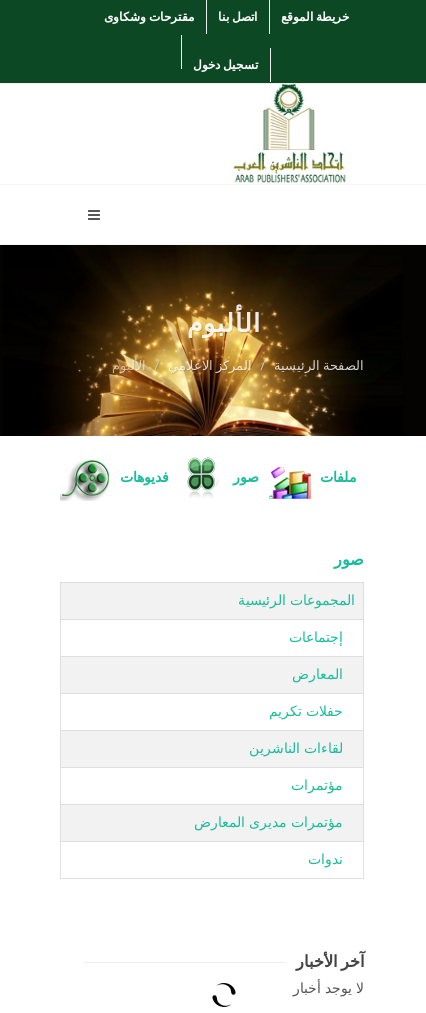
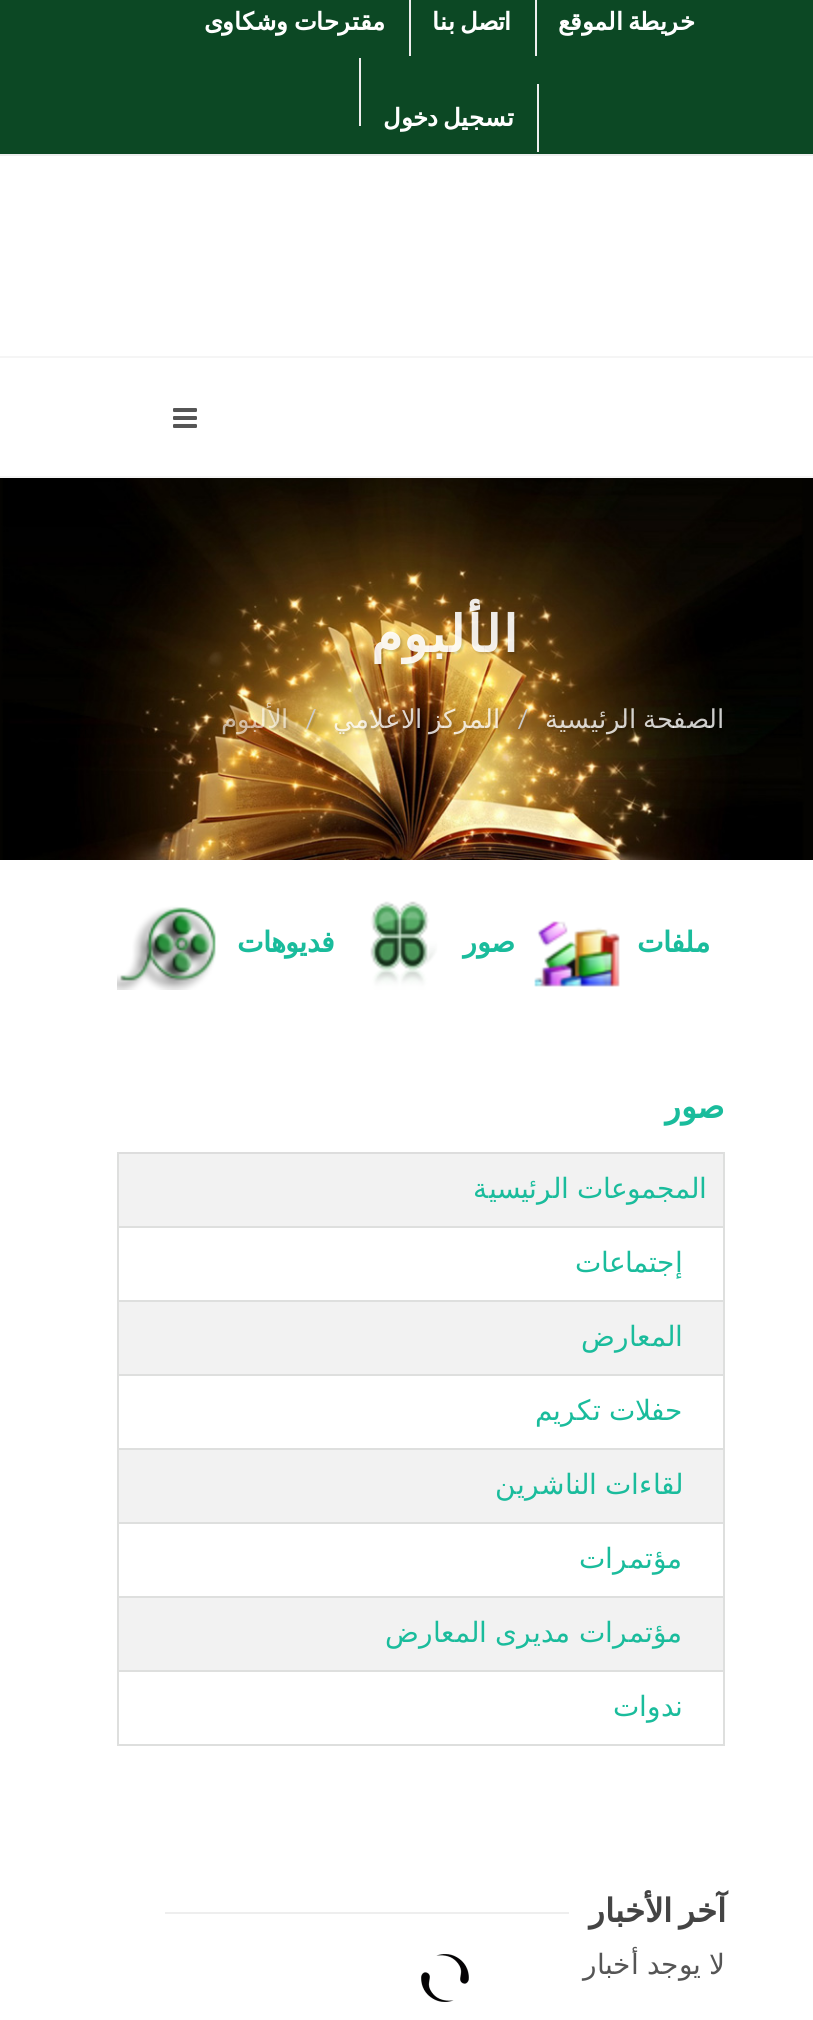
[233,83,346,183] [image] -> none

